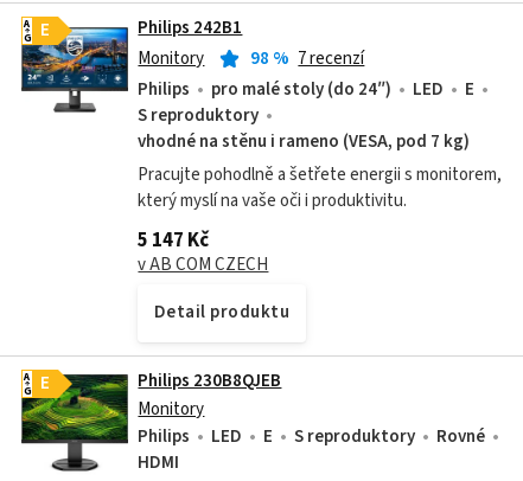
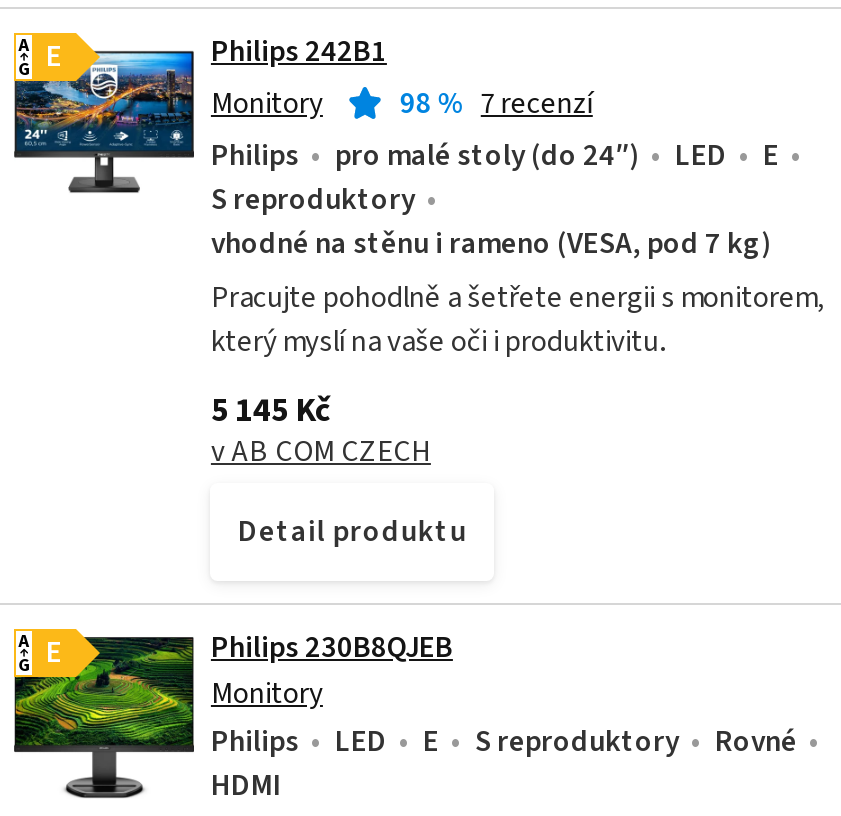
[138,226,209,255] 5 147 Kč -> [211,386,331,434] 5 145 Kč

